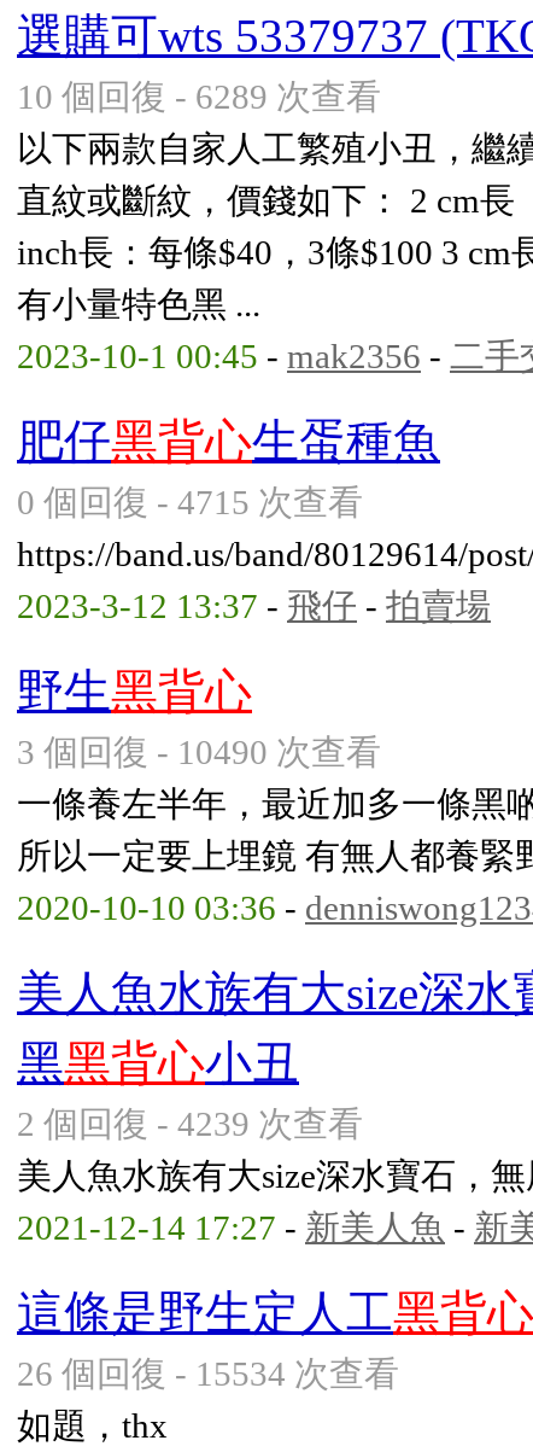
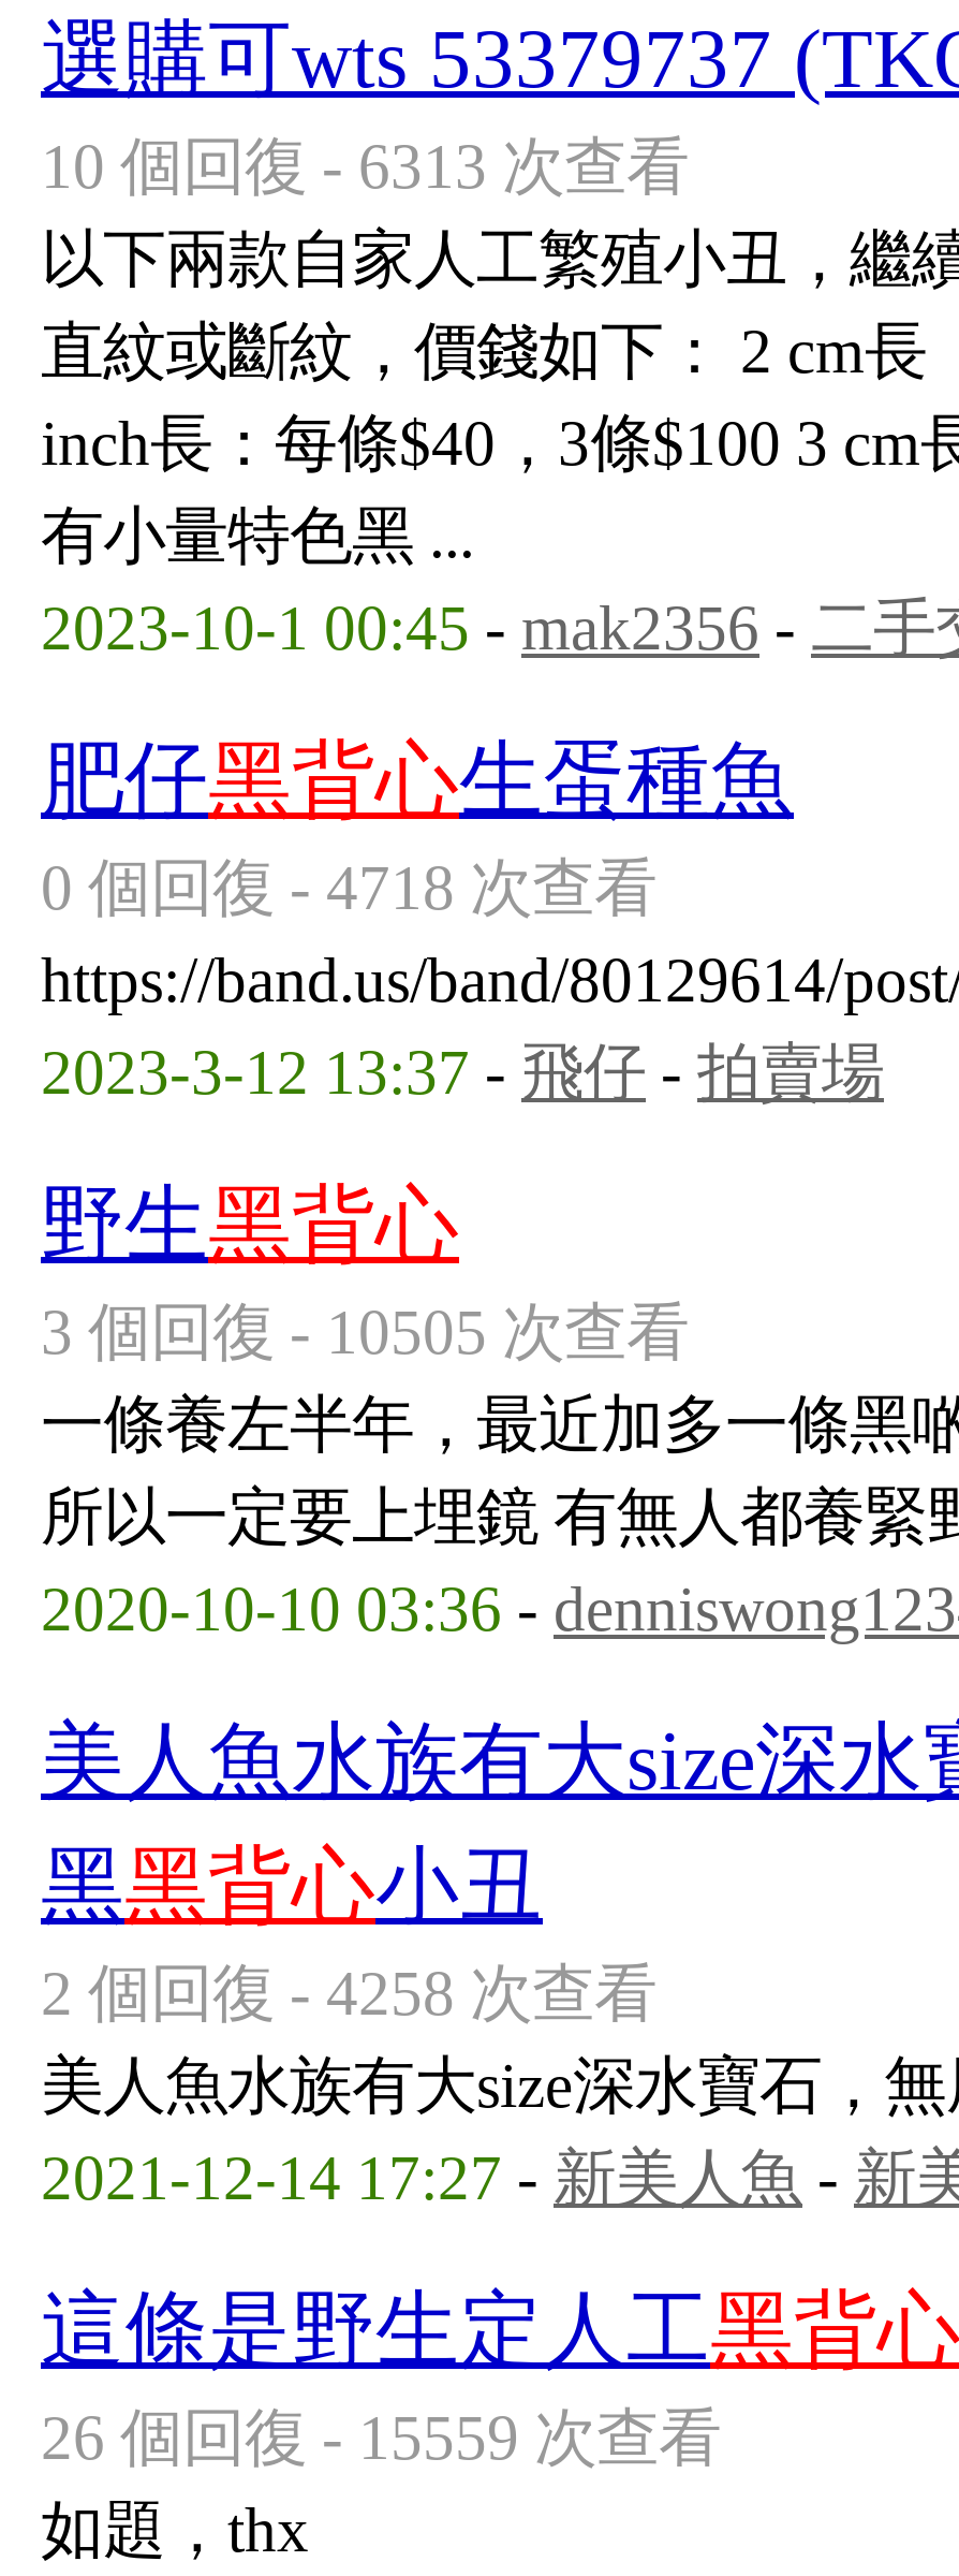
[17,77,381,116] 10 個回復 - 6289 次查看 -> [41,132,689,201] 10 個回復 - 6313 次查看
[17,483,363,521] 0 個回復 - 4715 次查看 -> [41,853,656,922] 0 個回復 - 4718 次查看
[17,733,381,771] 3 個回復 - 10490 次查看 -> [41,1298,689,1366] 3 個回復 - 10505 次查看
[17,1104,363,1143] 2 個回復 - 4239 次查看 -> [41,1959,656,2028] 2 個回復 - 4258 次查看
[17,1354,399,1393] 26 個回復 - 15534 次查看 -> [41,2403,721,2472] 26 個回復 - 15559 次查看

